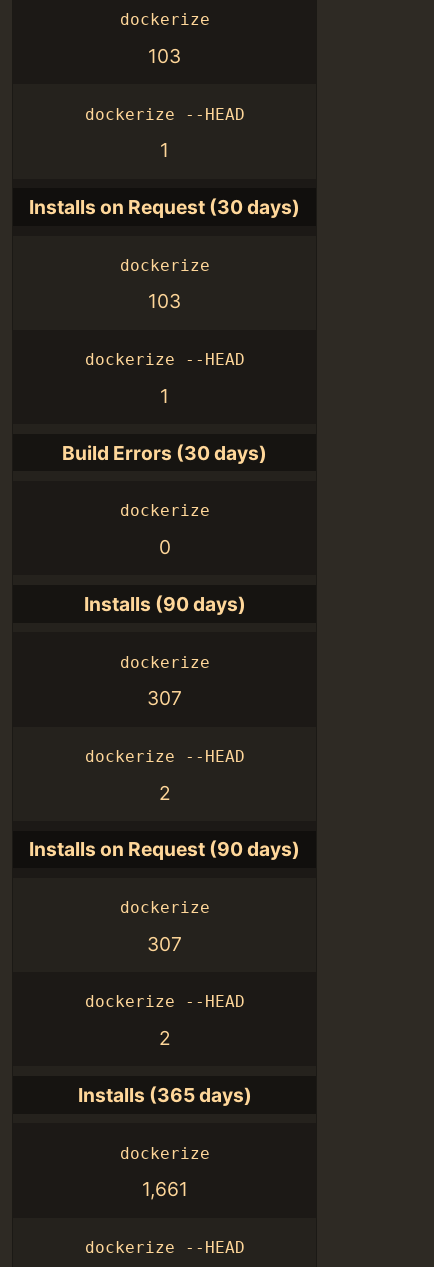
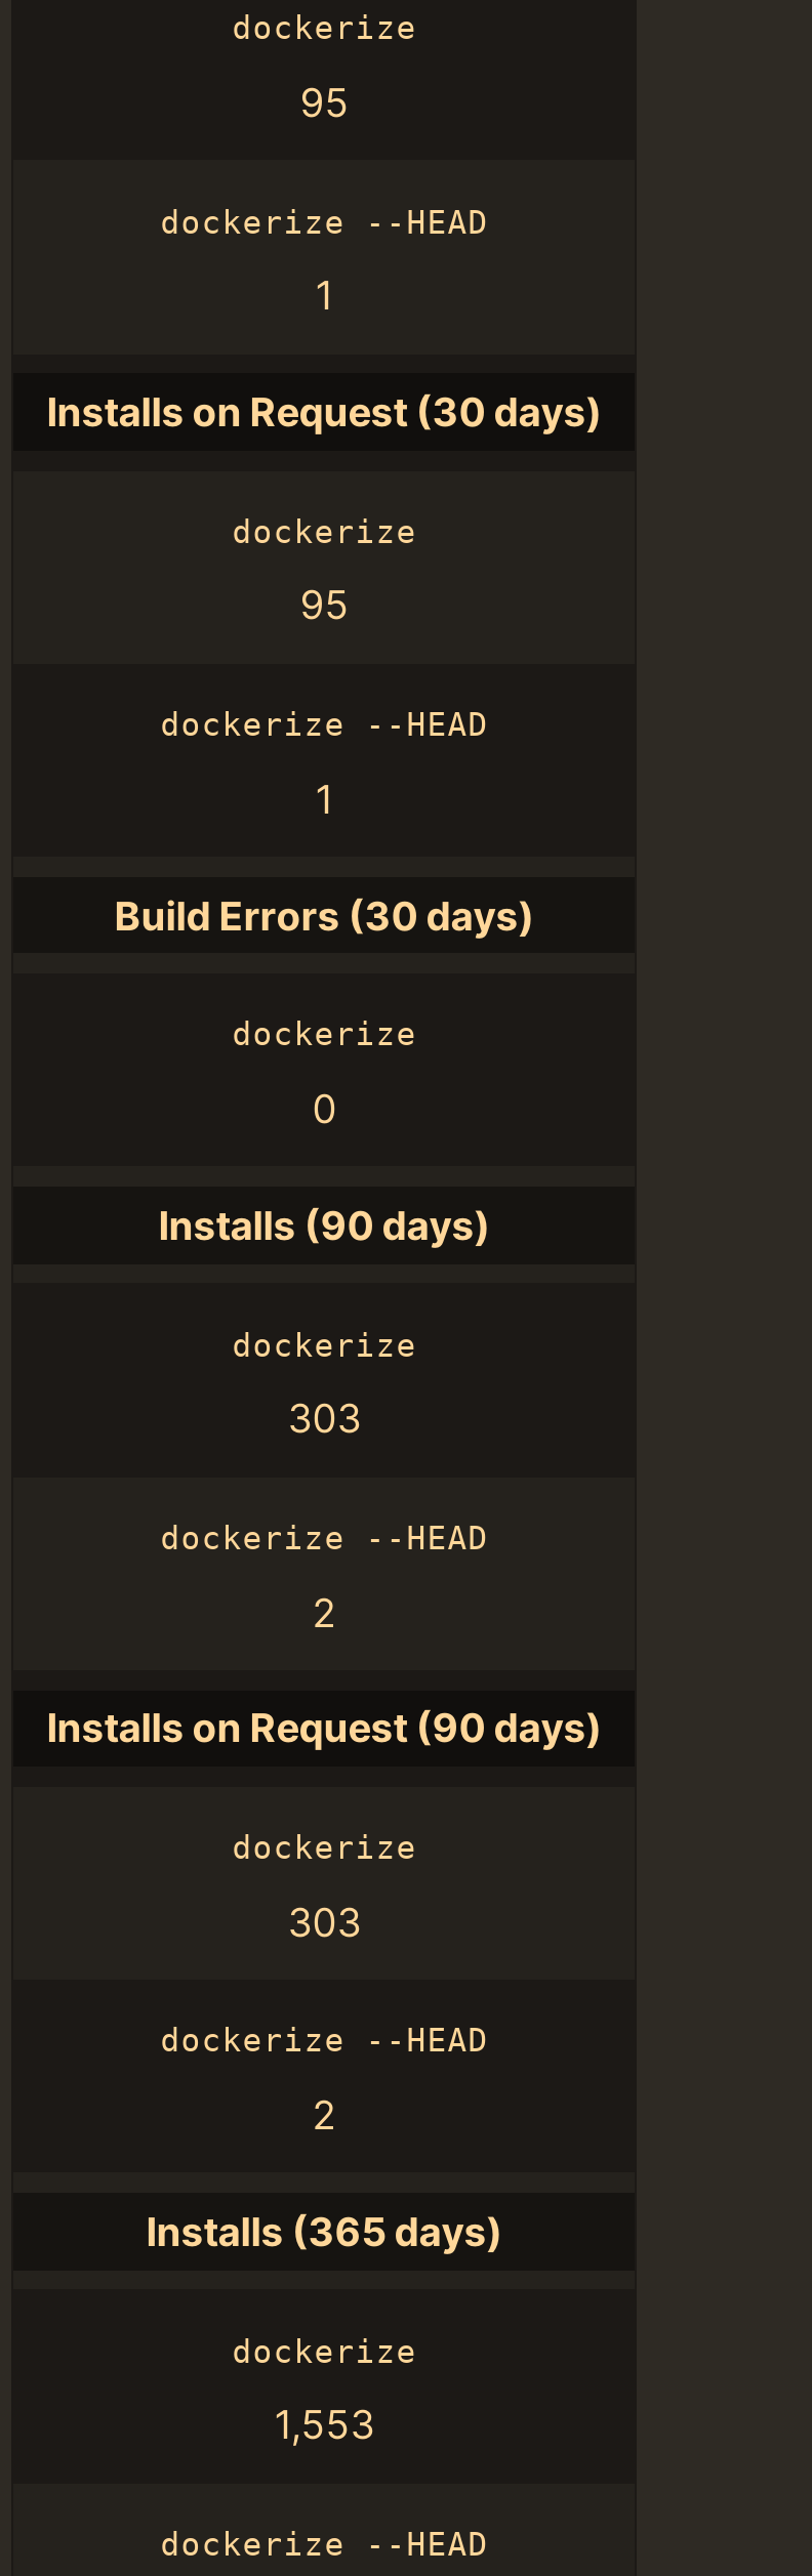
[148,44,181,68] 103 -> [300,78,349,127] 95
[148,289,181,313] 103 -> [300,581,349,630] 95
[147,686,182,710] 307 -> [287,1394,361,1443] 303
[147,932,182,956] 307 -> [287,1897,361,1946] 303
[142,1177,188,1201] 1,661 -> [274,2400,375,2449] 1,553

